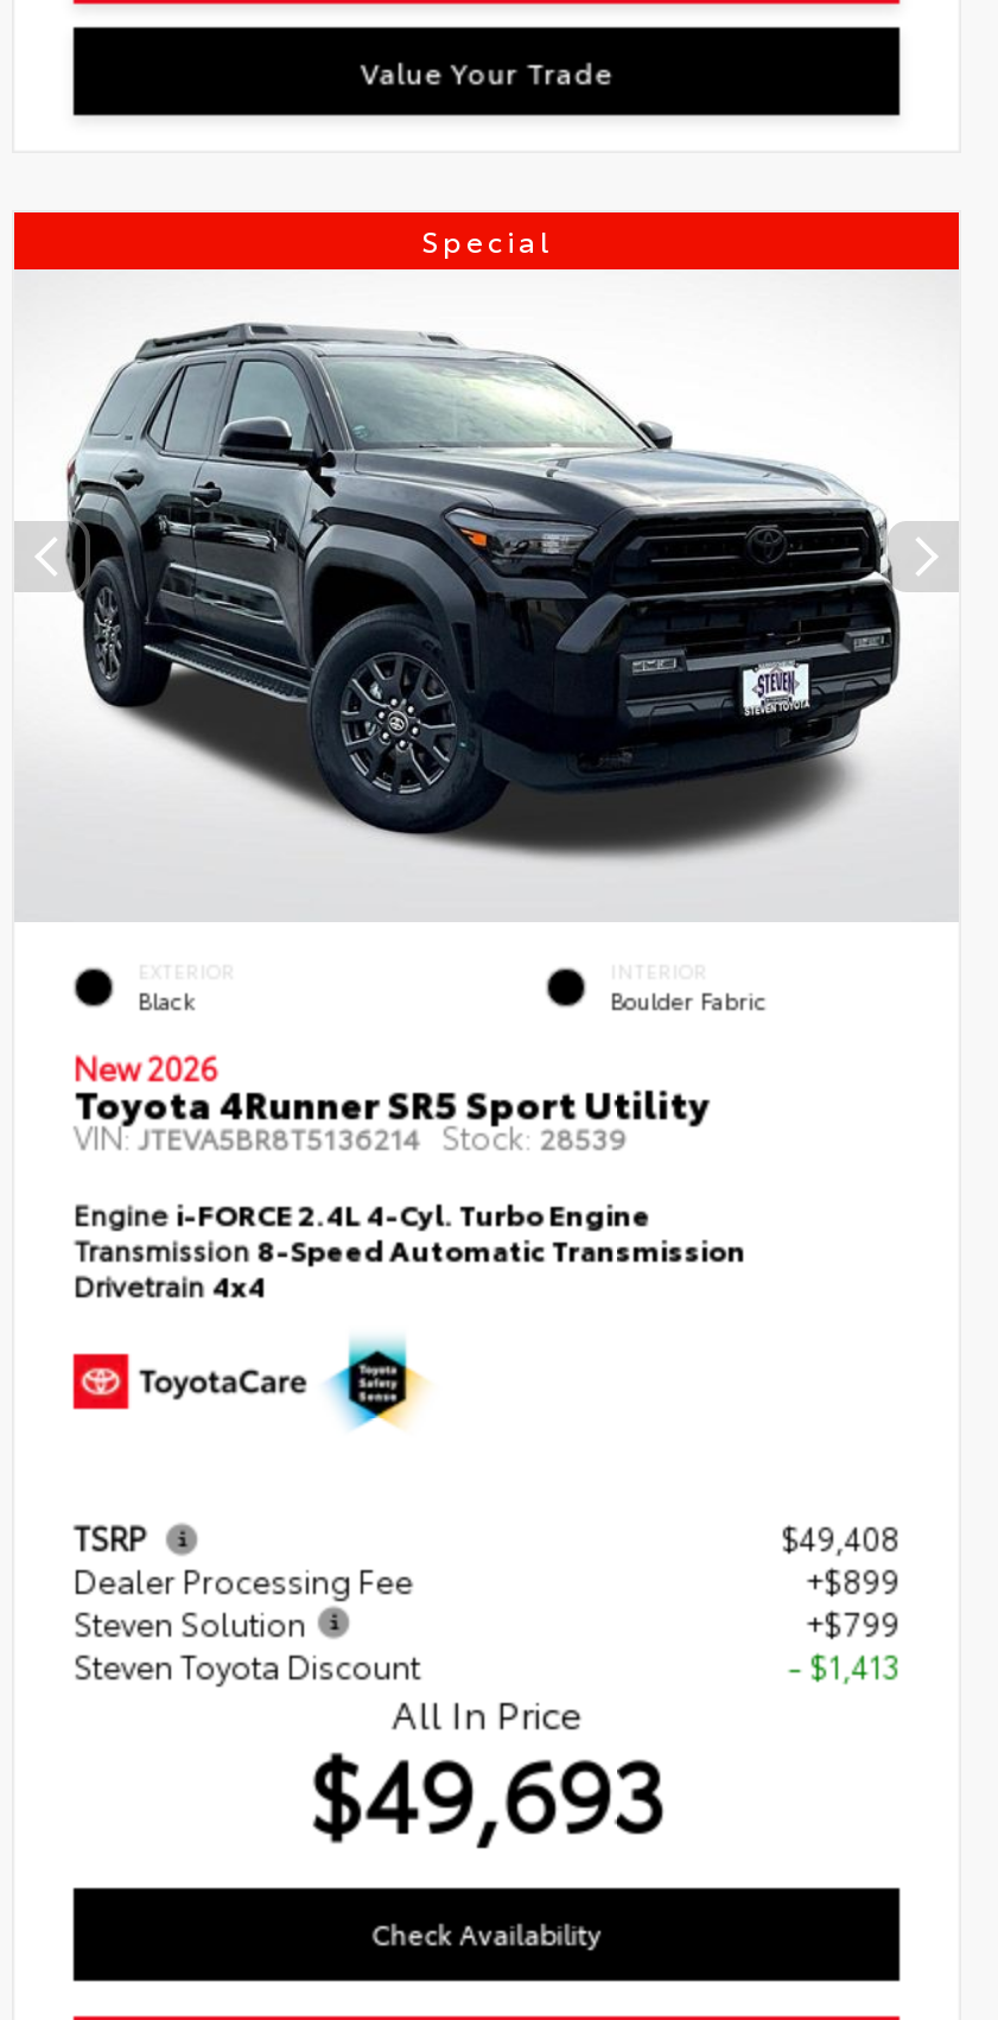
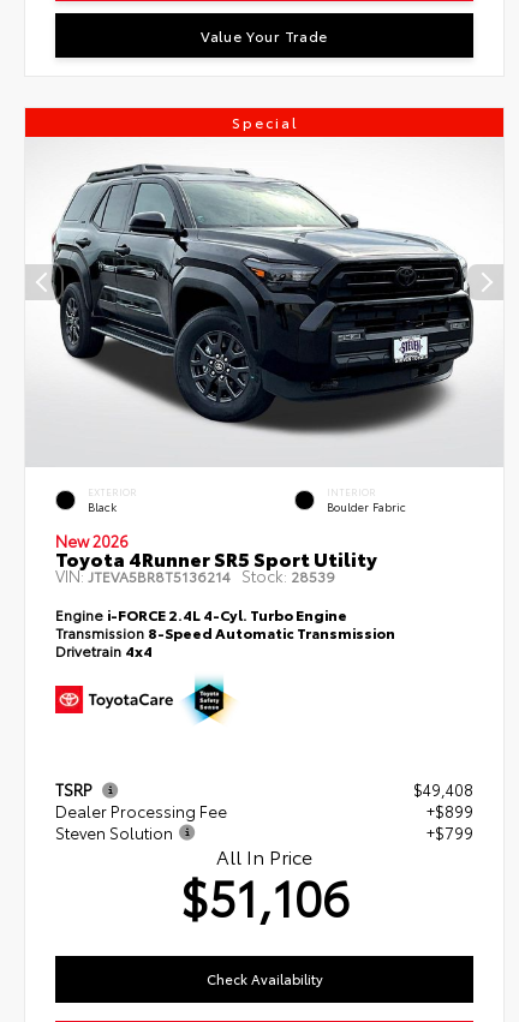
[74,1643,900,1685] Steven Toyota Discount | - $1,413 -> none
[307,1721,666,1856] $49,693 -> [180,860,349,928] $51,106

